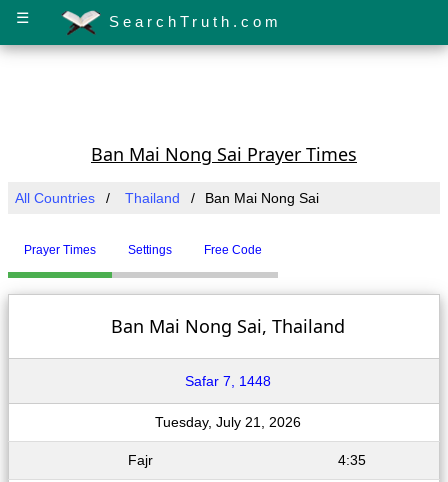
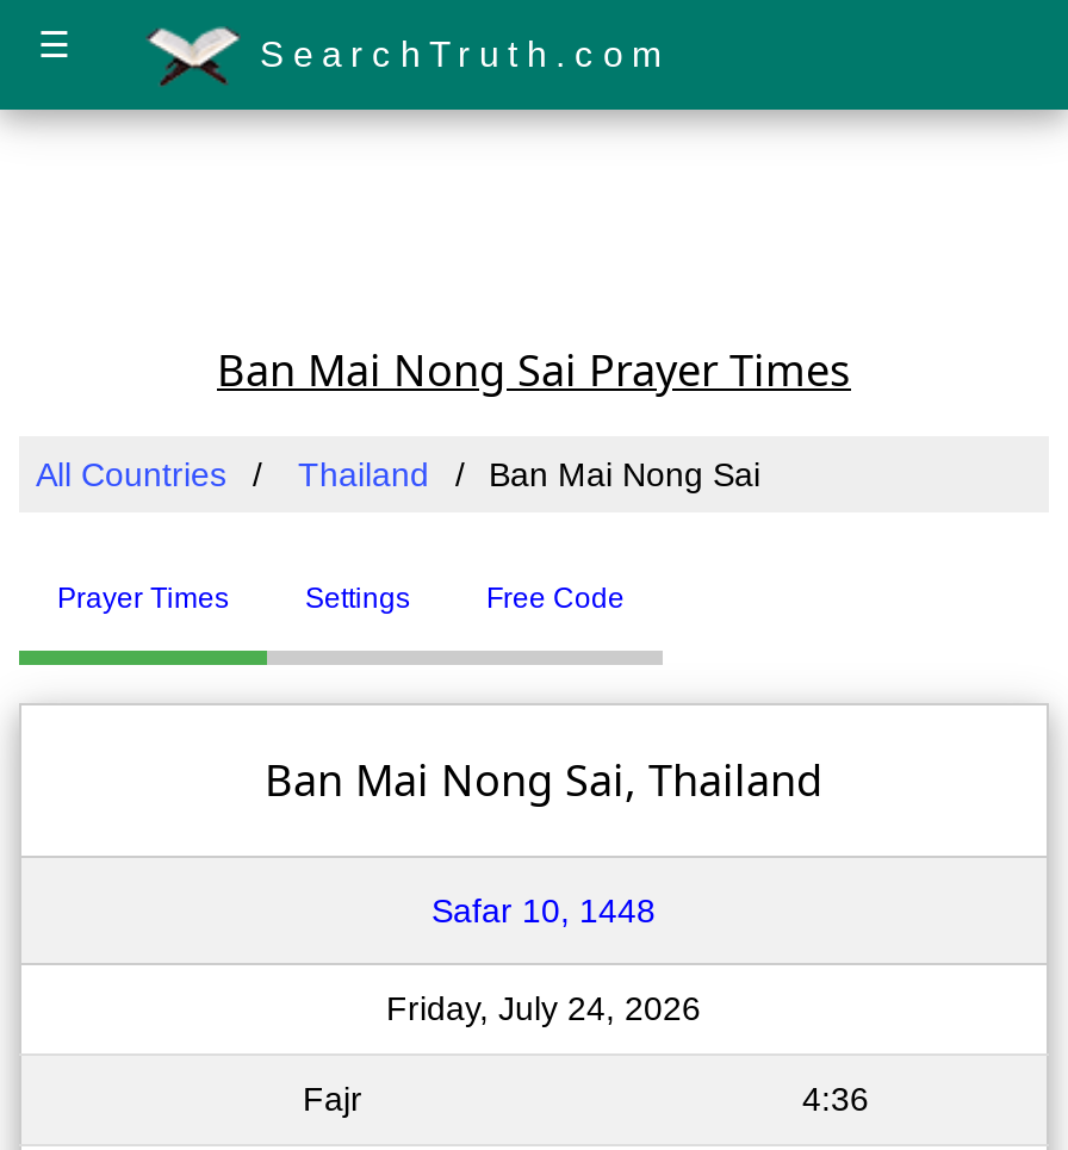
[185,373,271,389] Safar 7, 1448 -> [431,891,656,930] Safar 10, 1448
[155,414,301,430] Tuesday, July 21, 2026 -> [386,989,701,1027] Friday, July 24, 2026
[337,452,365,468] 4:35 -> [802,1080,869,1118] 4:36

